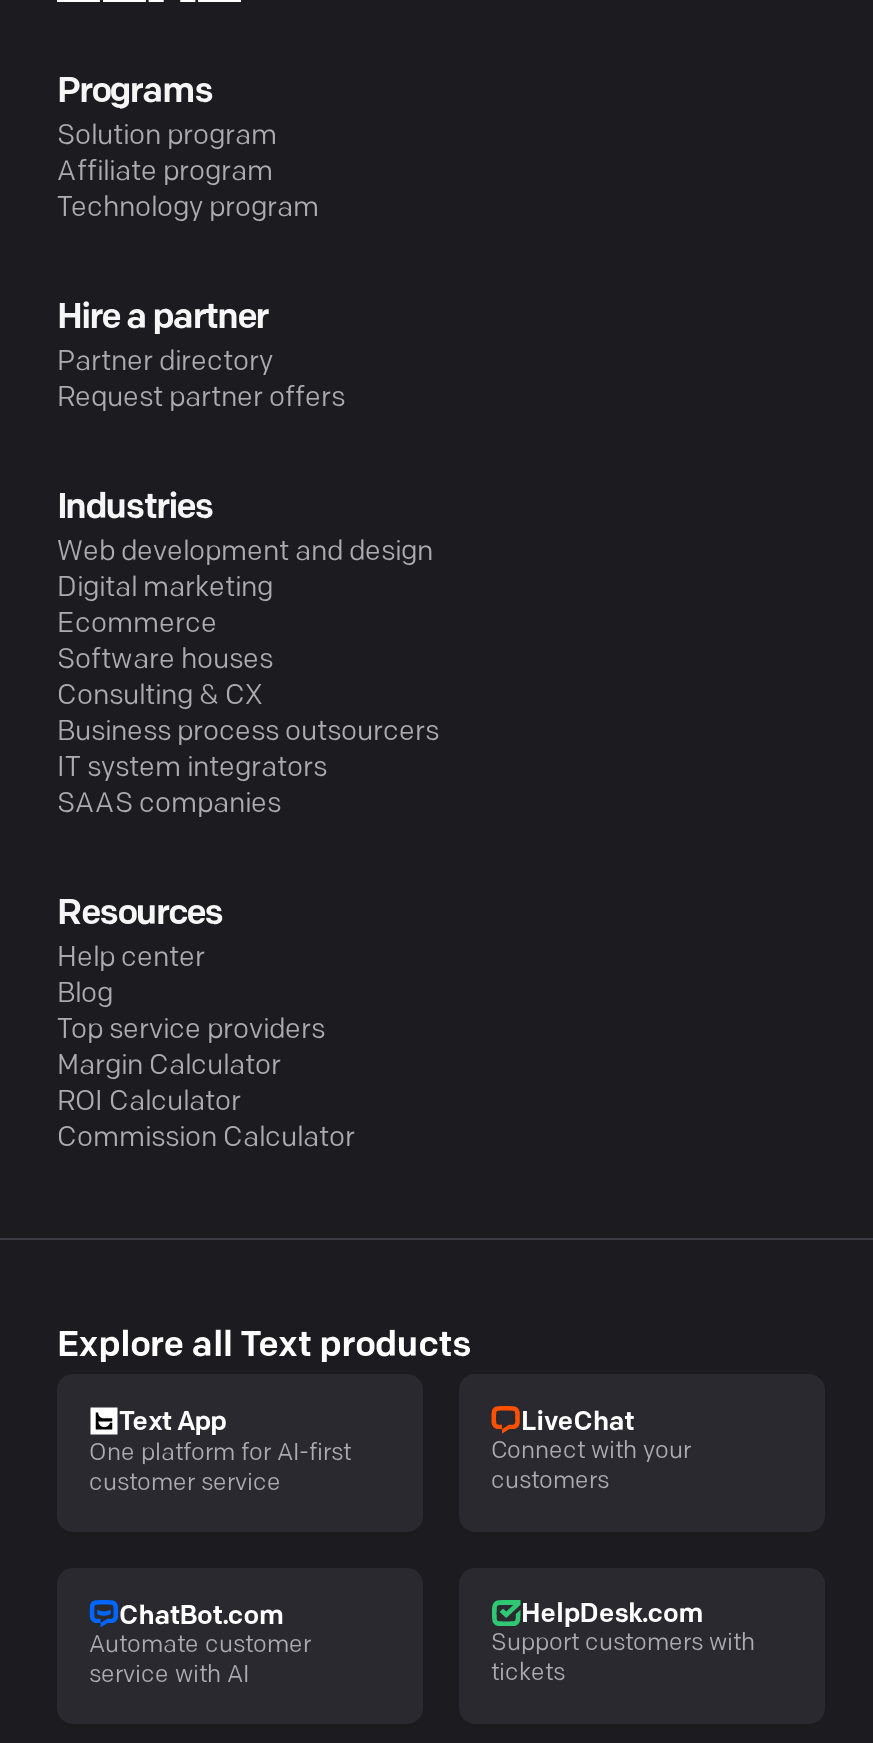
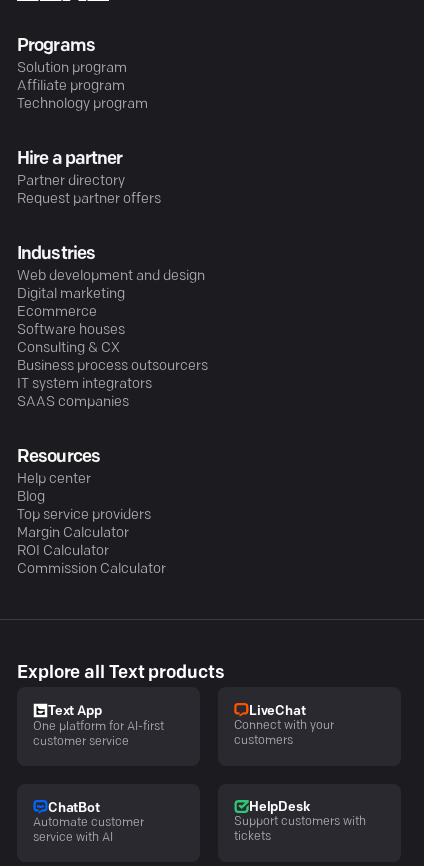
[119,1603,283,1629] ChatBot.com -> [48,802,100,815] ChatBot
[521,1602,702,1628] HelpDesk.com -> [249,801,309,814] HelpDesk

